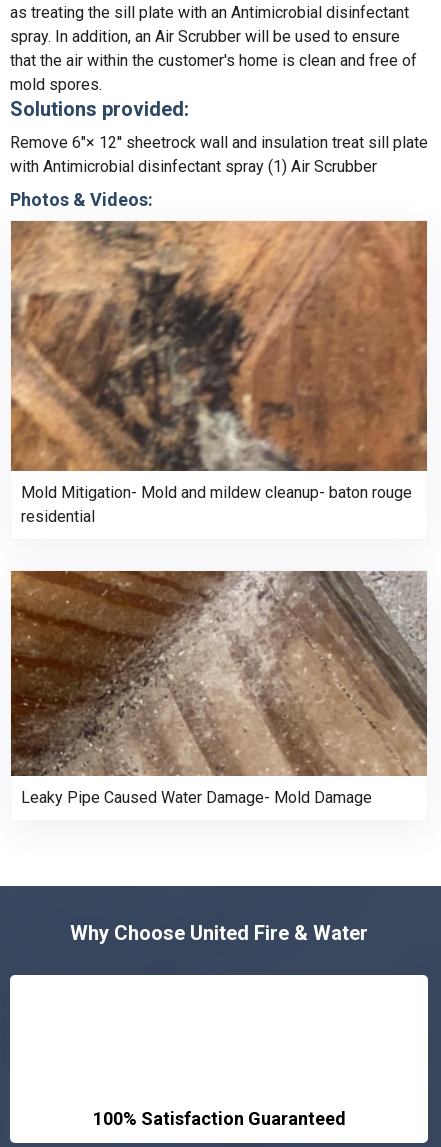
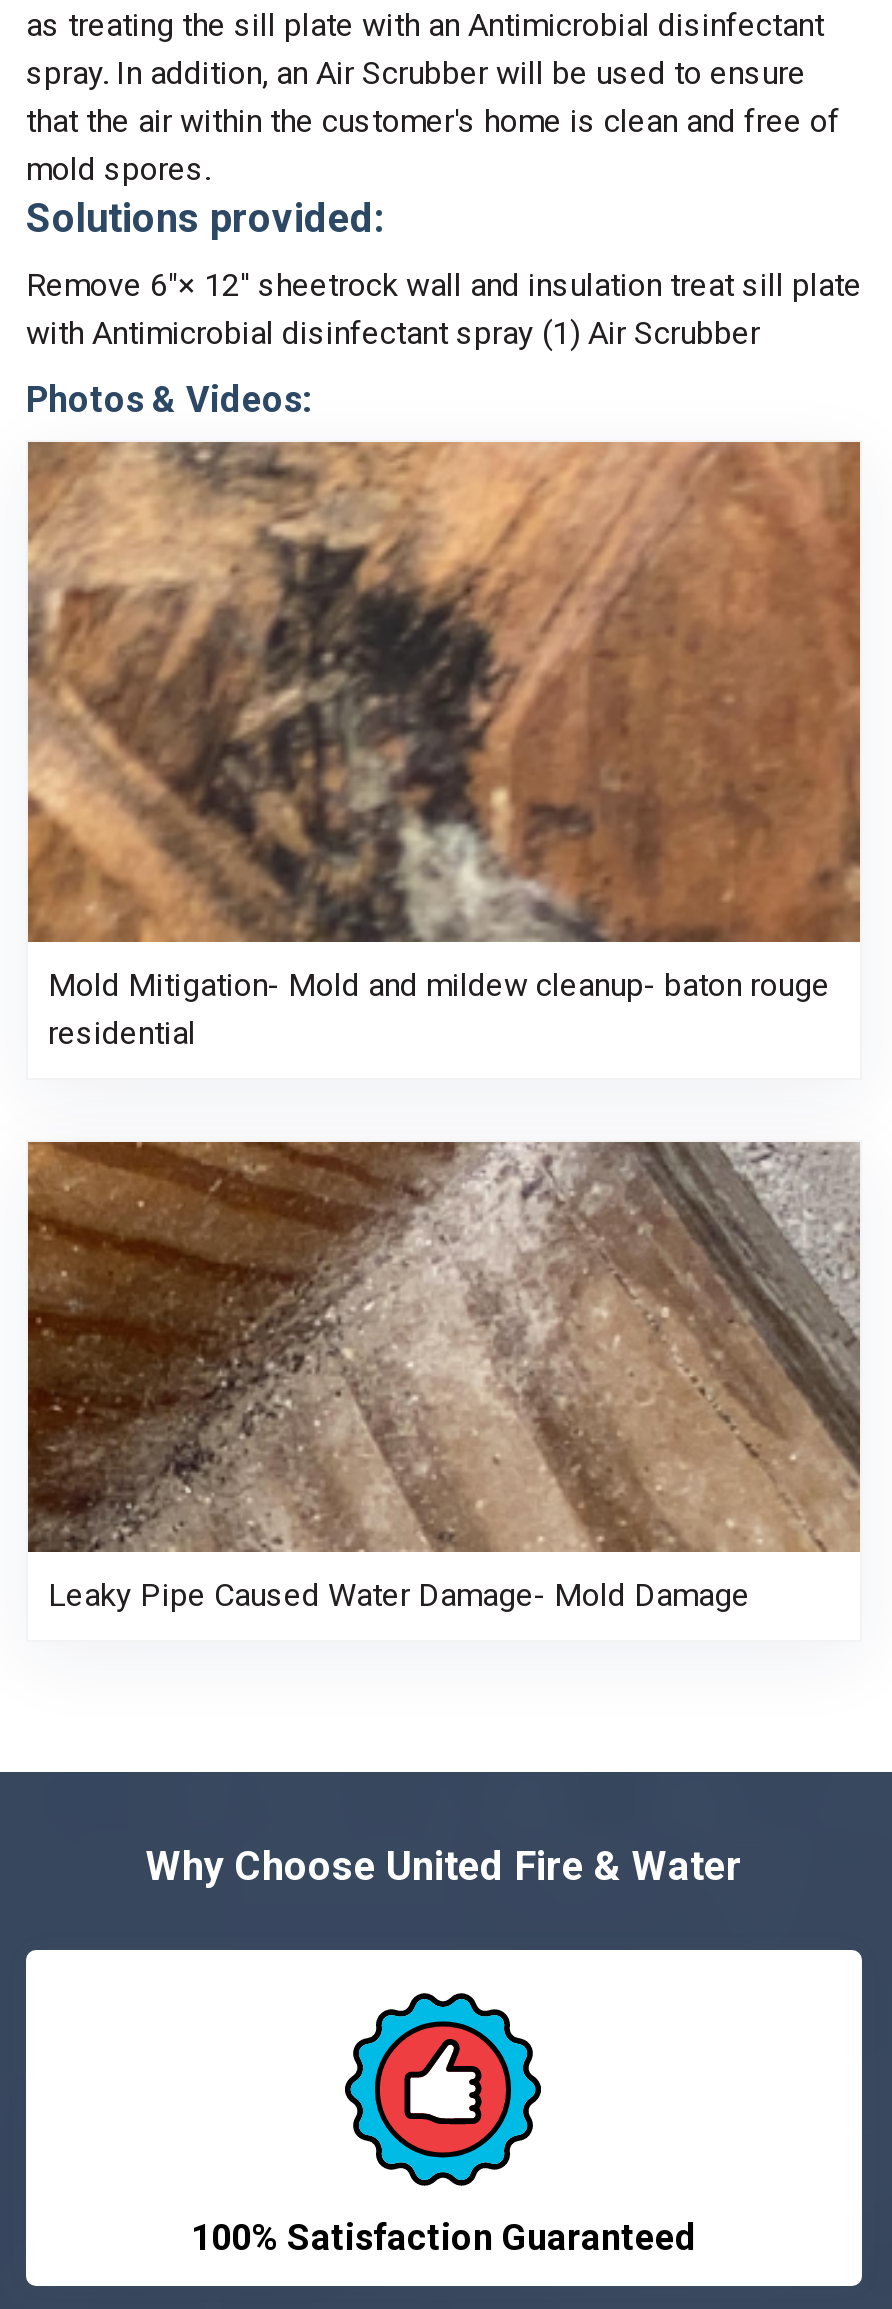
none -> [342,1990,544,2188] [image]

